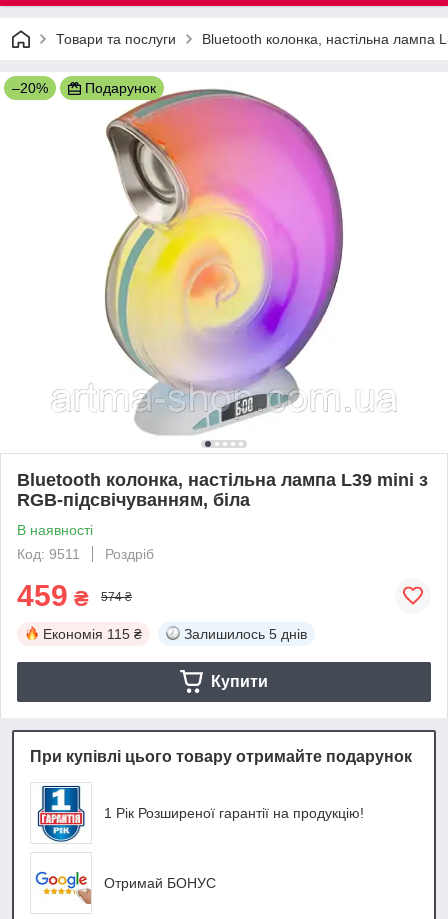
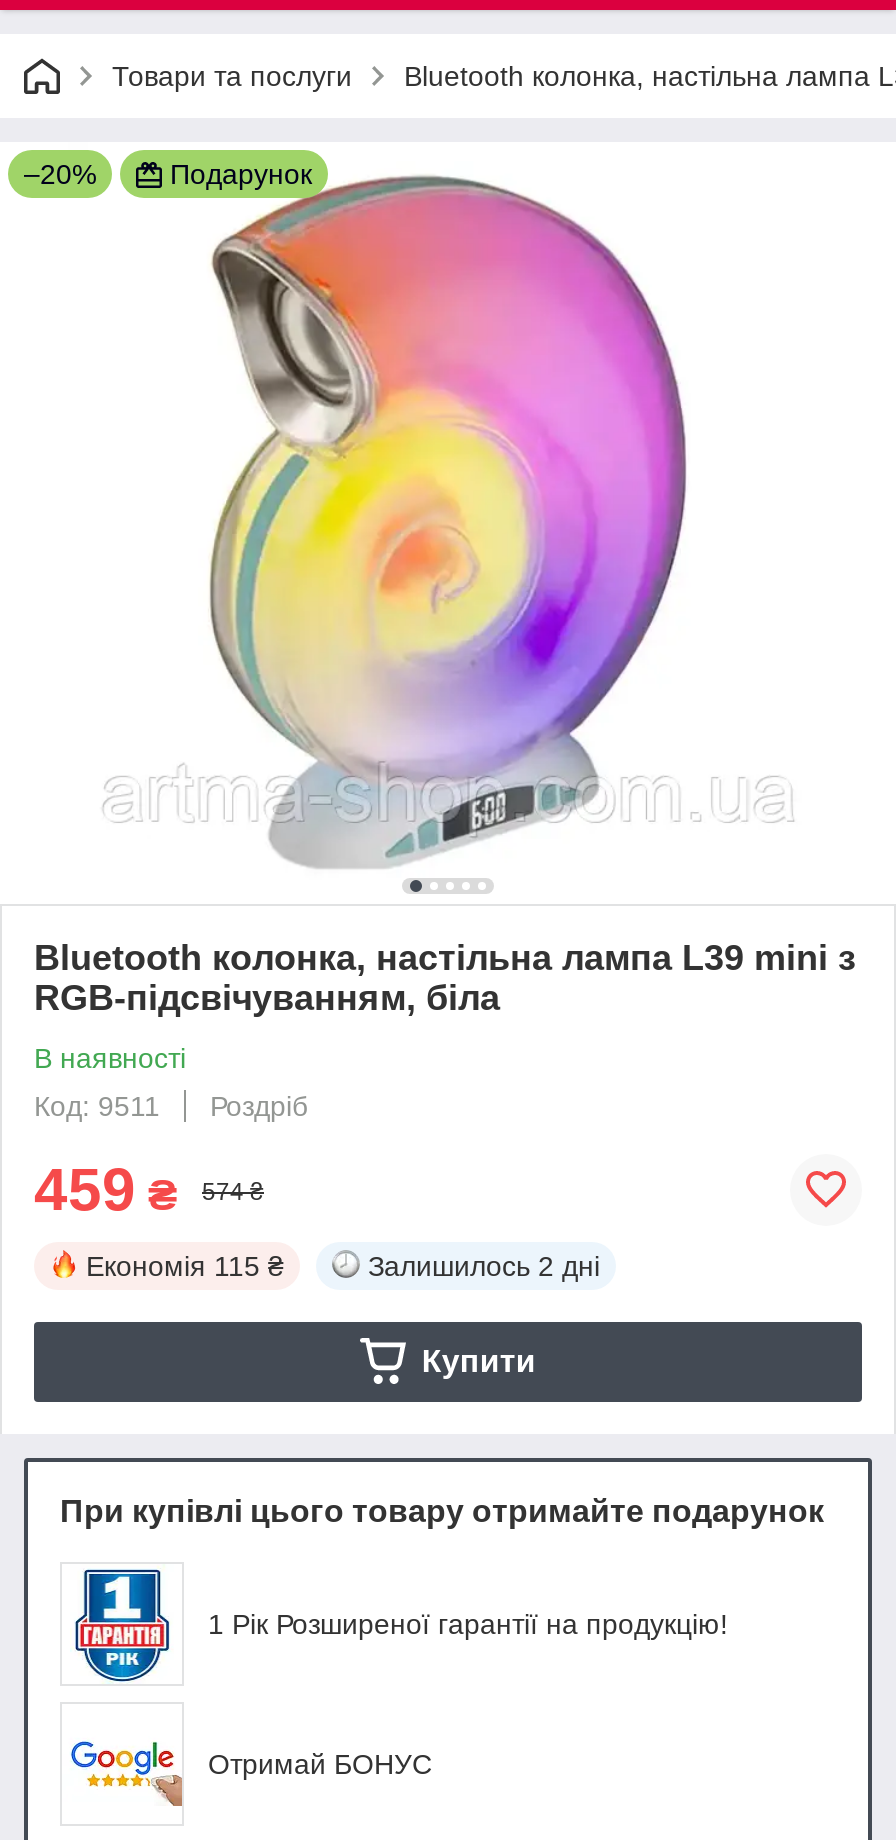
[184,626,307,642] Залишилось 5 днів -> [368,1250,600,1282] Залишилось 2 дні

